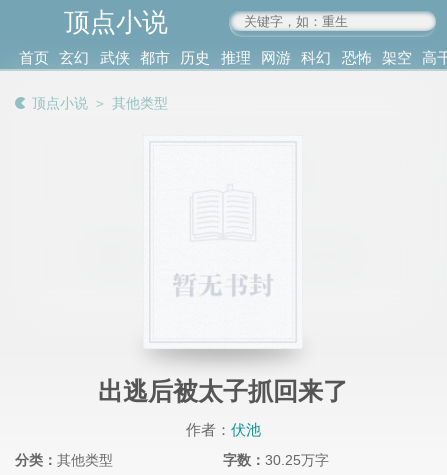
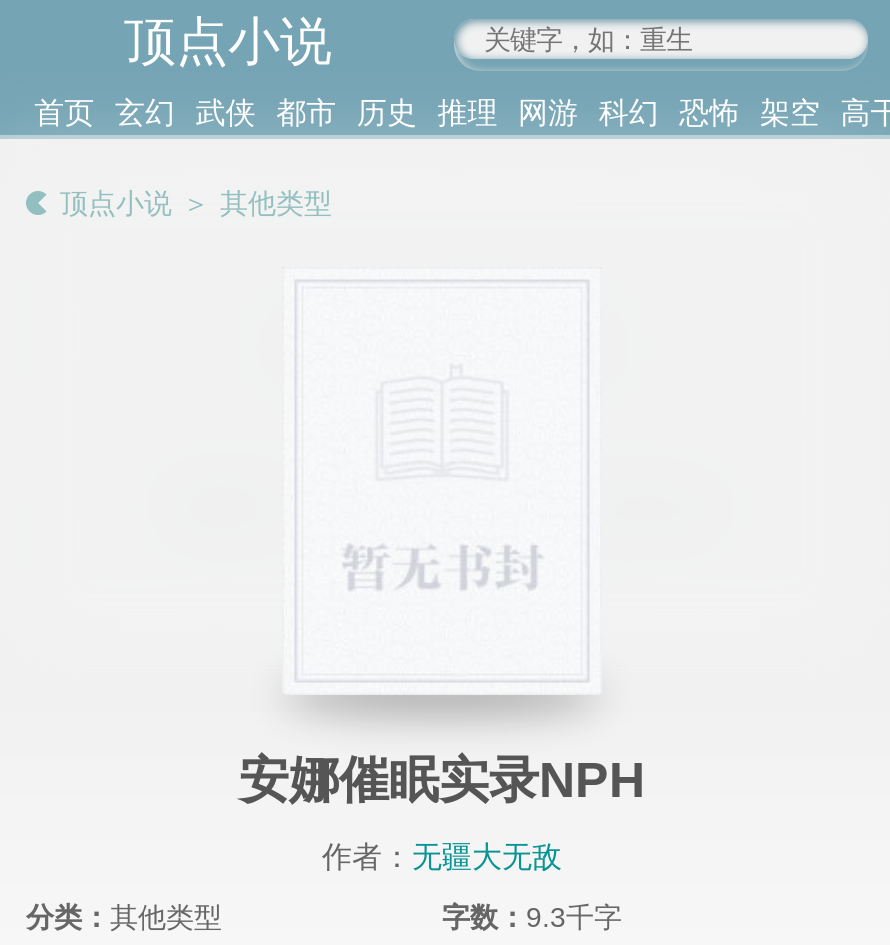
[98,377,348,405] 出逃后被太子抓回来了 -> [239,752,645,808] 安娜催眠实录NPH
[185,421,260,438] 作者：伏池 -> [322,839,562,873] 作者：无疆大无敌
[223,452,329,468] 字数：30.25万字 -> [442,902,622,934] 字数：9.3千字

